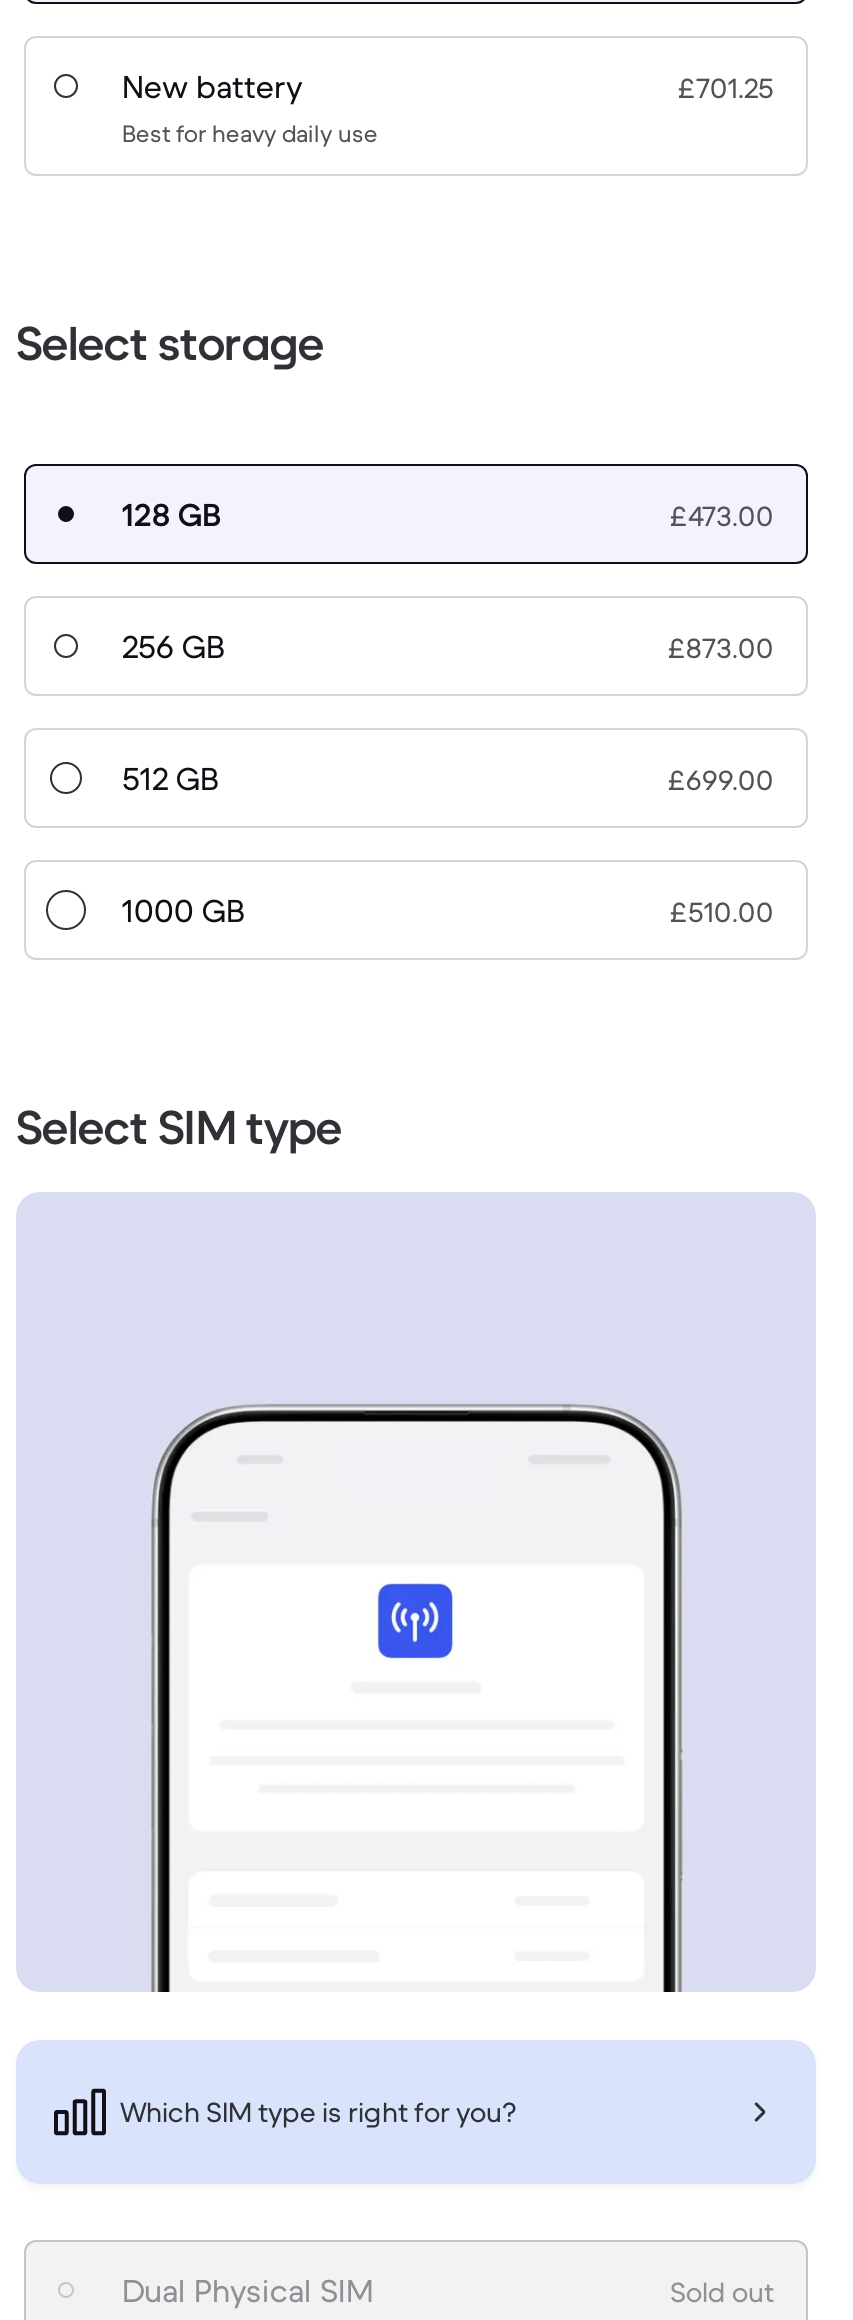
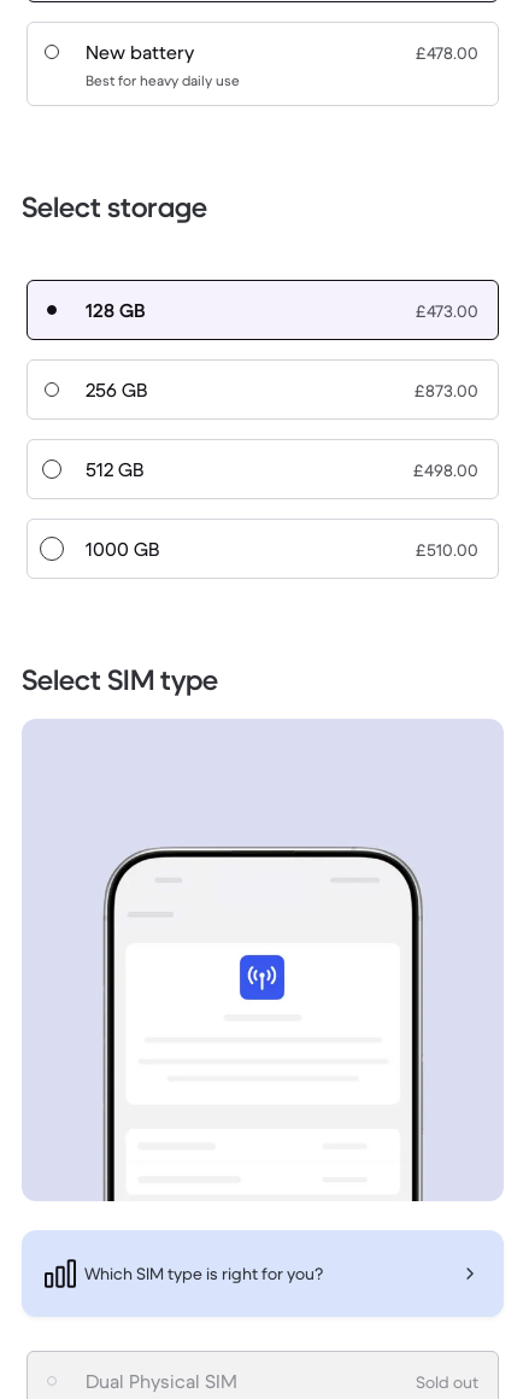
[678,71,774,107] £701.25 -> [416,43,478,64] £478.00
[668,763,774,799] £699.00 -> [413,460,478,482] £498.00

